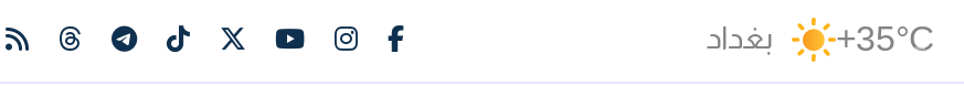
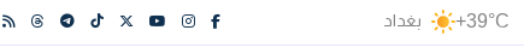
[706,20,935,57] +35°C بغداد -> [384,11,510,31] +39°C بغداد

